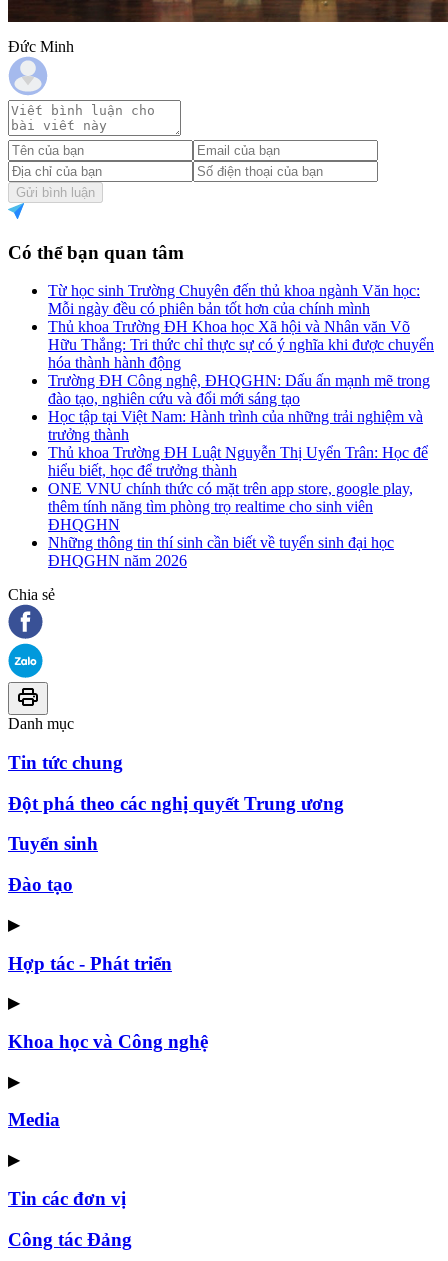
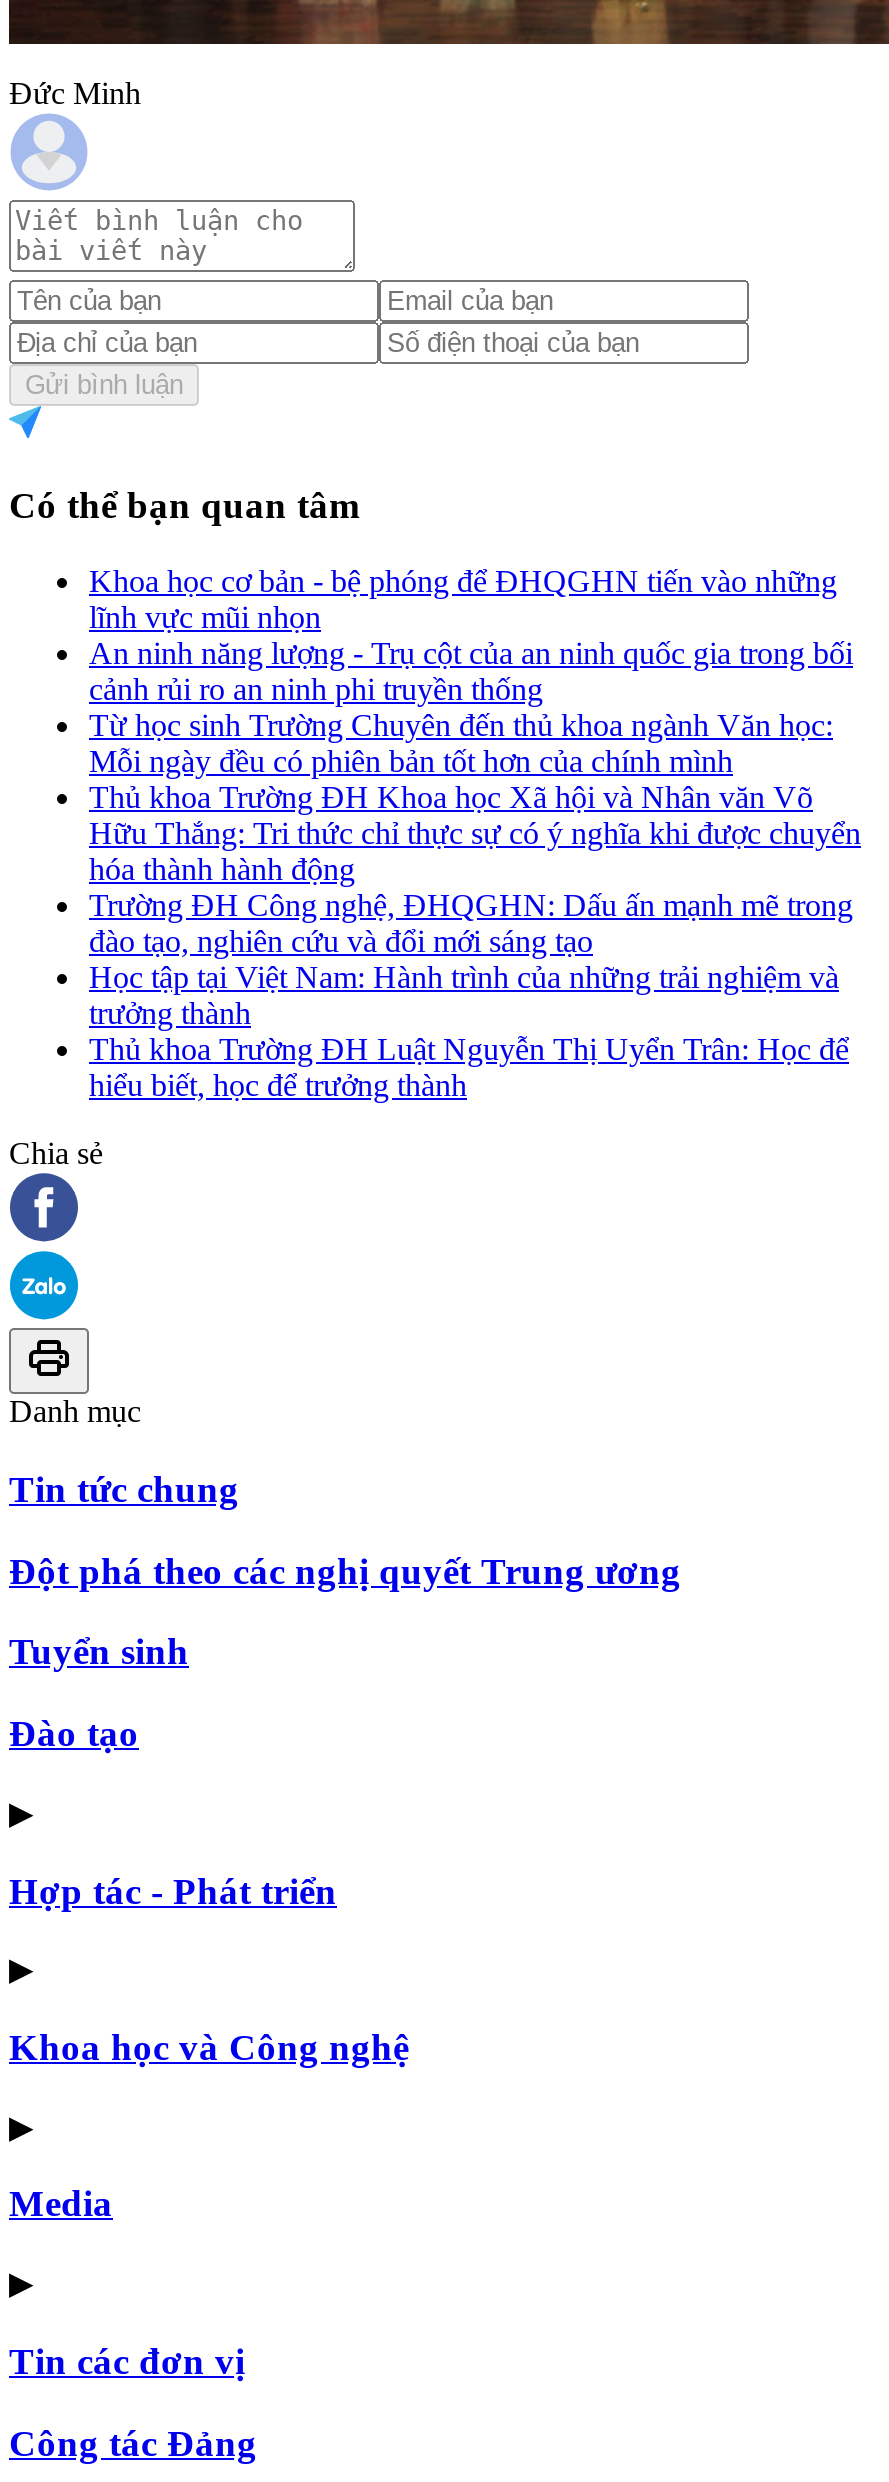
none -> [89,564,853,706] Khoa học cơ bản - bệ phóng để ĐHQGHN tiến vào những | lĩnh vực mũi nhọn | An ninh năng lượng - Trụ cột của an ninh quốc gia trong bối | cảnh rủi ro an ninh phi truyền thống
moved [48,282,434,479] -> [89,708,861,1102]: Từ học sinh Trường Chuyên đến thủ khoa ngành Văn học: | Mỗi ngày đều có phiên bản tốt hơn của chính mình | Thủ khoa Trường ĐH Khoa học Xã hội và Nhân văn Võ | ... | Thủ khoa Trường ĐH Luật Nguyễn Thị Uyển Trân: Học để | hiểu biết, học để trưởng thành
[48,480,413,569] ONE VNU chính thức có mặt trên app store, google play, | thêm tính năng tìm phòng trọ realtime cho sinh viên | ĐHQGHN | Những thông tin thí sinh cần biết về tuyển sinh đại học | ĐHQGHN năm 2026 -> none

